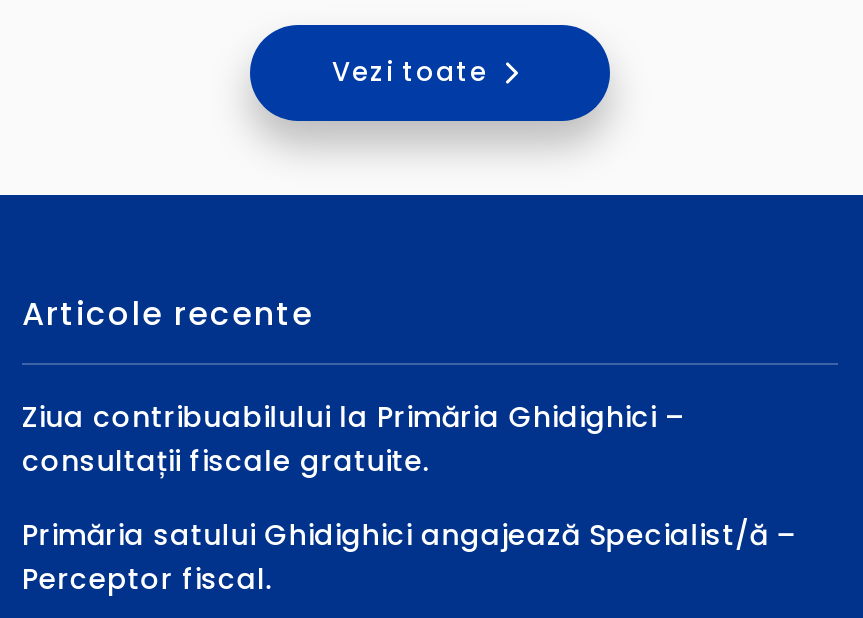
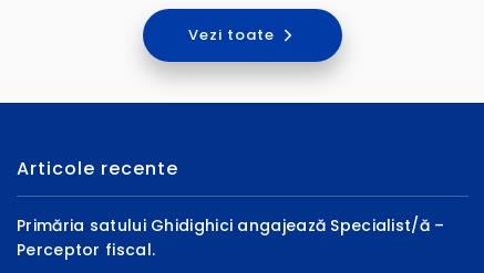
[22,398,684,482] Ziua contribuabilului la Primăria Ghidighici – | consultații fiscale gratuite. -> none

